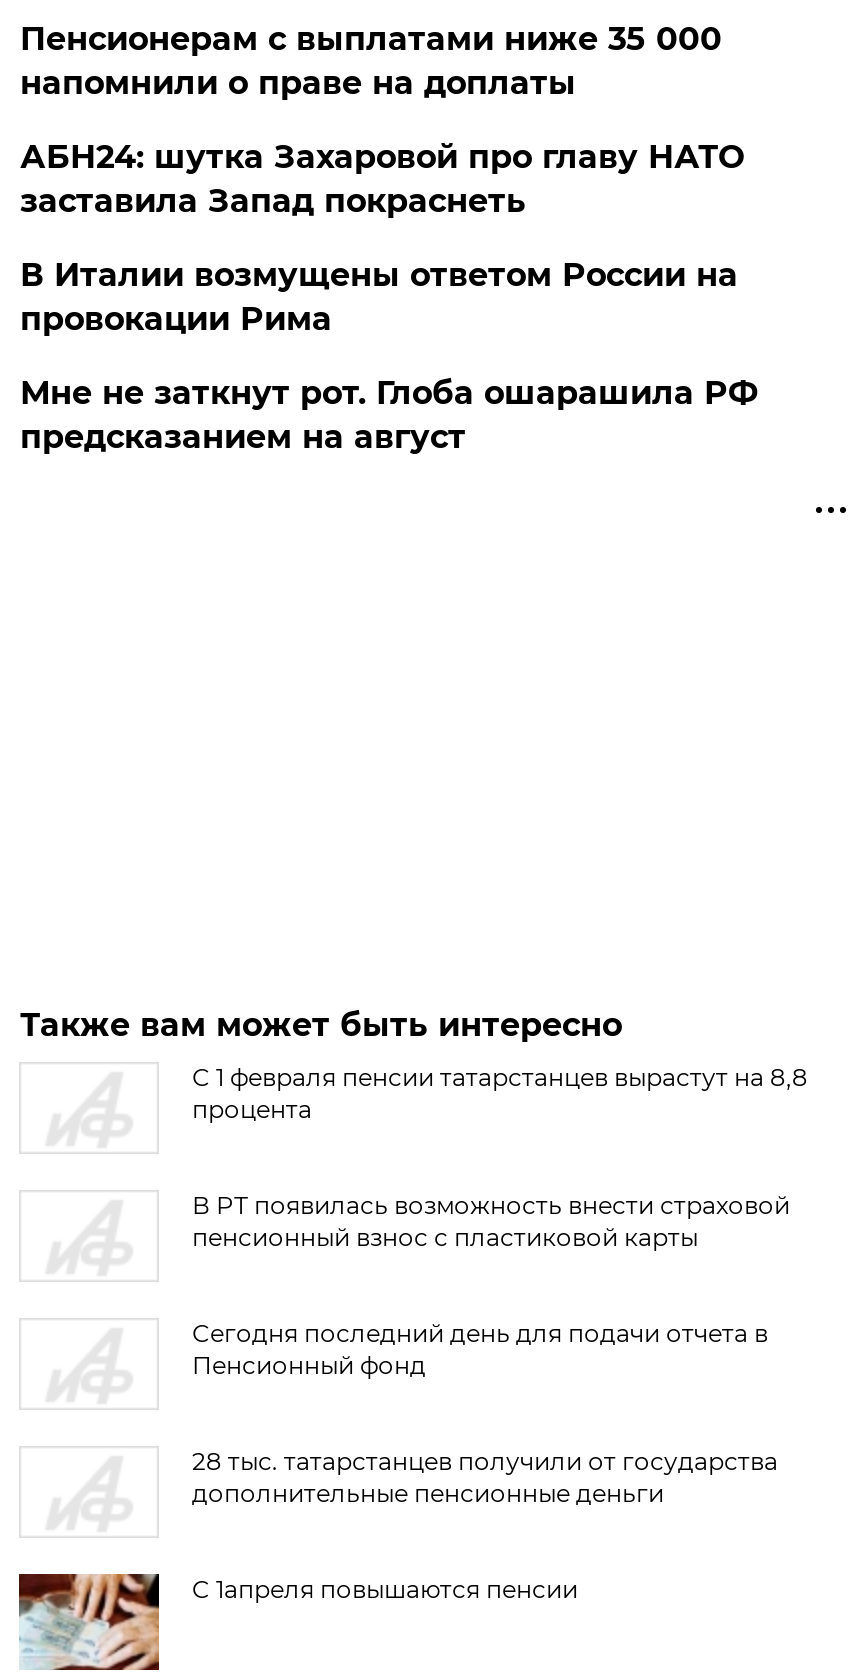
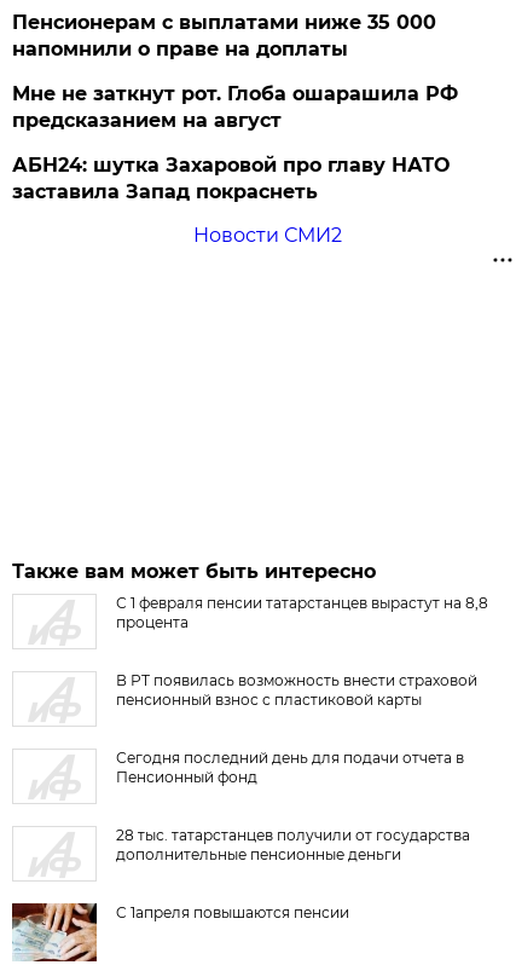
moved [20,138,744,220] -> [13,154,450,203]: АБН24: шутка Захаровой про главу НАТО | заставила Запад покраснеть
[20,256,738,338] В Италии возмущены ответом России на | провокации Рима -> none
moved [20,374,758,456] -> [13,82,458,132]: Мне не заткнут рот. Глоба ошарашила РФ | предсказанием на август
none -> [193,224,342,247] Новости СМИ2

